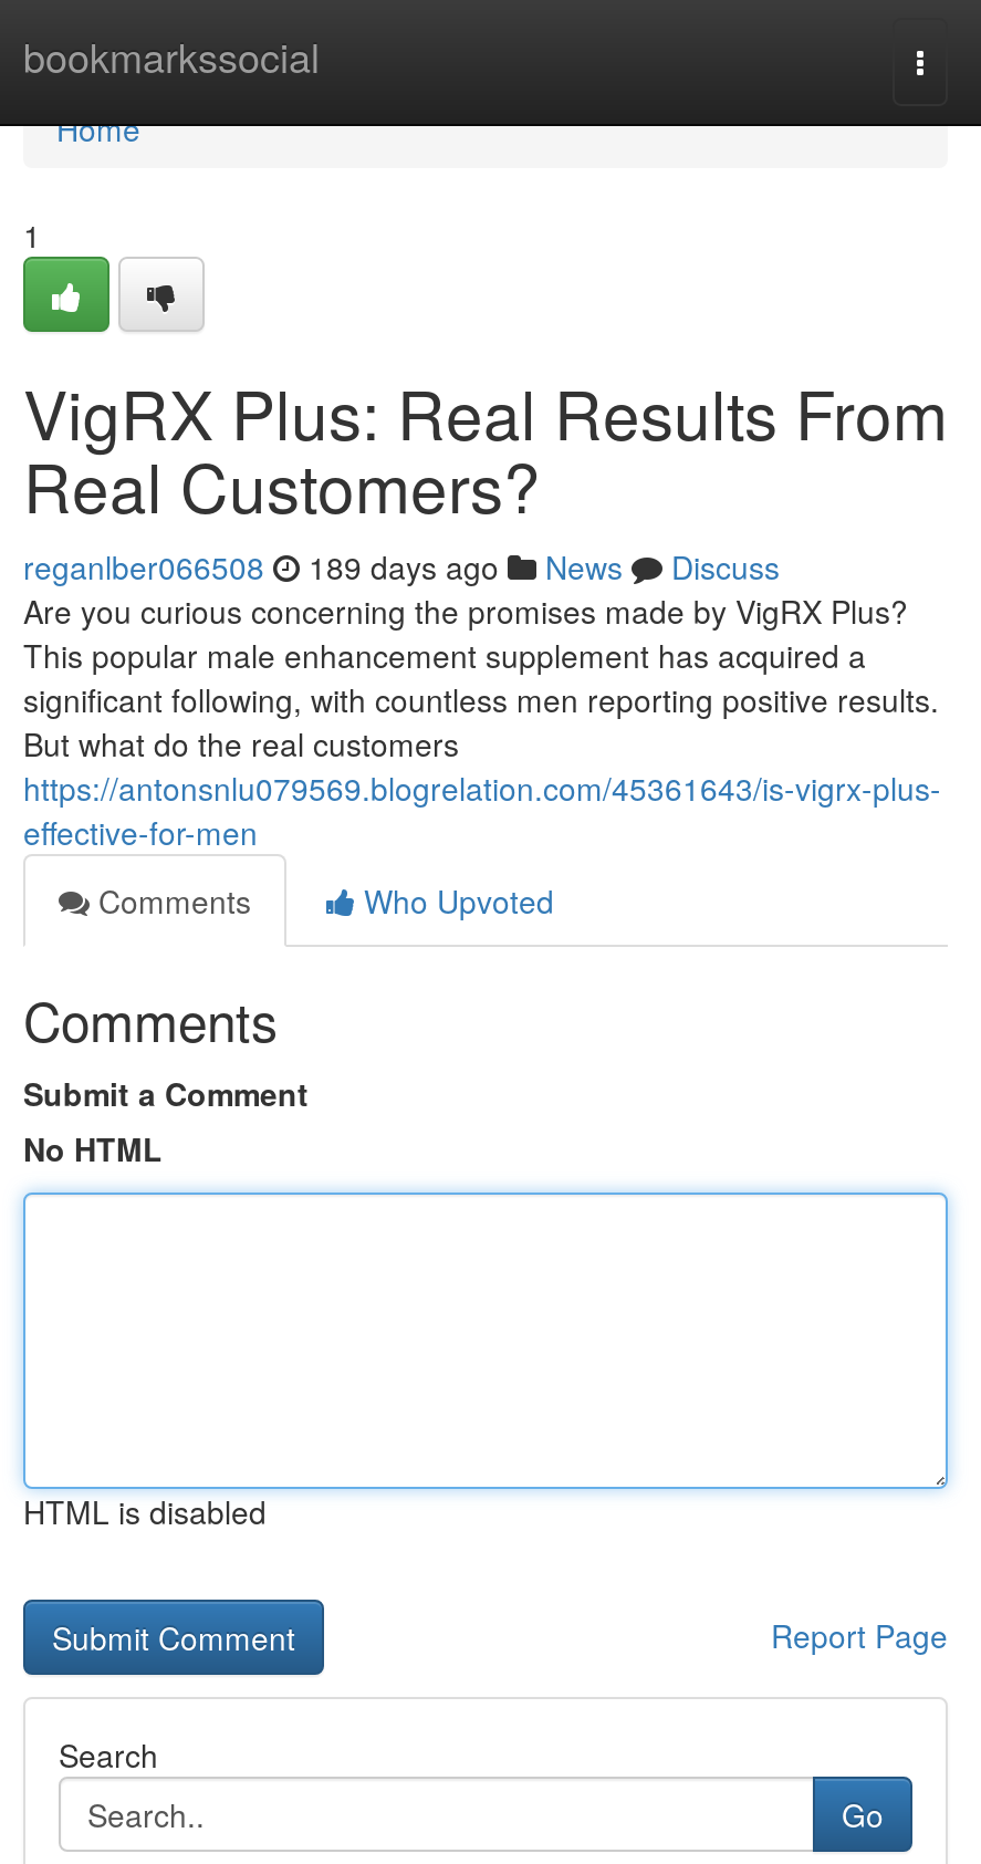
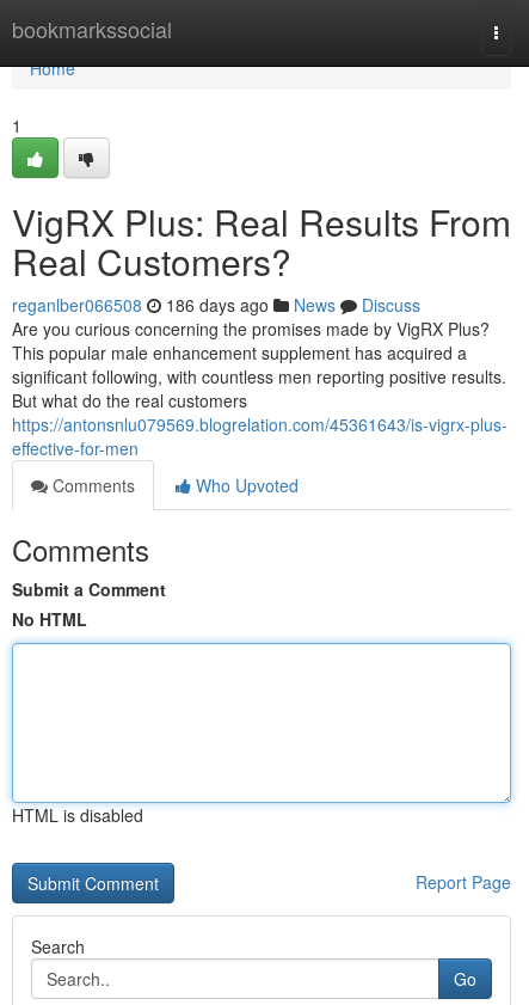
[23,544,780,589] reganlber066508 189 days ago News Discuss -> [12,293,420,317] reganlber066508 186 days ago News Discuss

